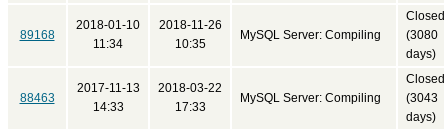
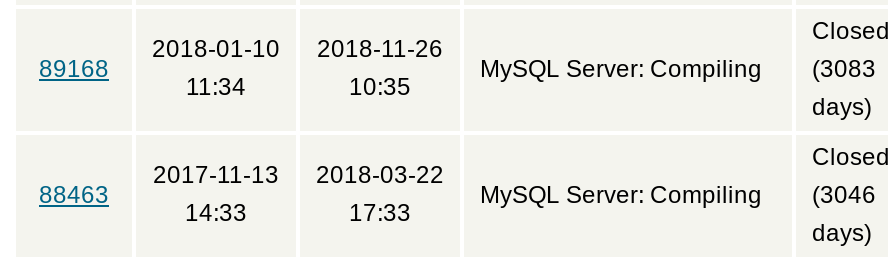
[240,28,438,42] MySQL Server: Compiling (3080 -> [480,55,876,83] MySQL Server: Compiling (3083
[240,91,438,105] MySQL Server: Compiling (3043 -> [480,181,876,209] MySQL Server: Compiling (3046

